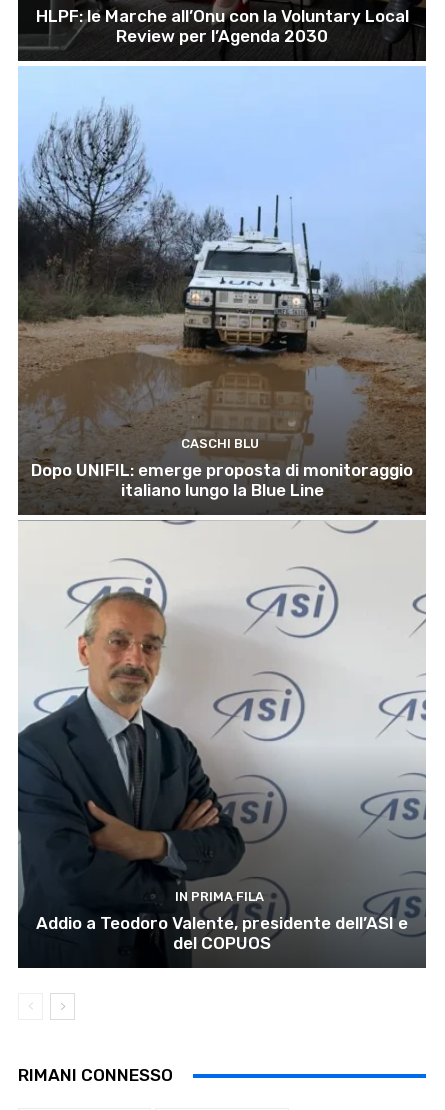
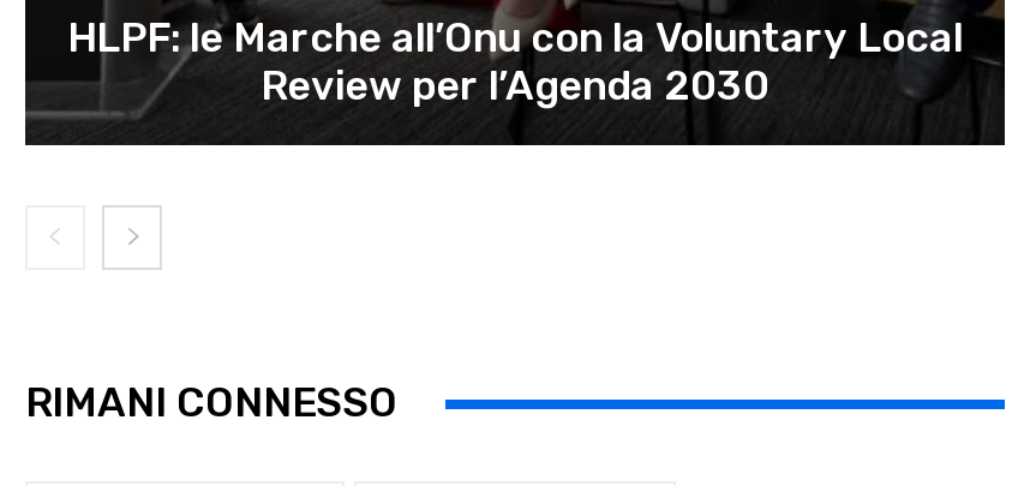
[17,61,427,500] [image] | CASCHI BLU | Dopo UNIFIL: emerge proposta di monitoraggio | italiano lungo la Blue Line -> none
[17,487,427,969] [image] | IN PRIMA FILA | Addio a Teodoro Valente, presidente dell’ASI e | del COPUOS -> none

